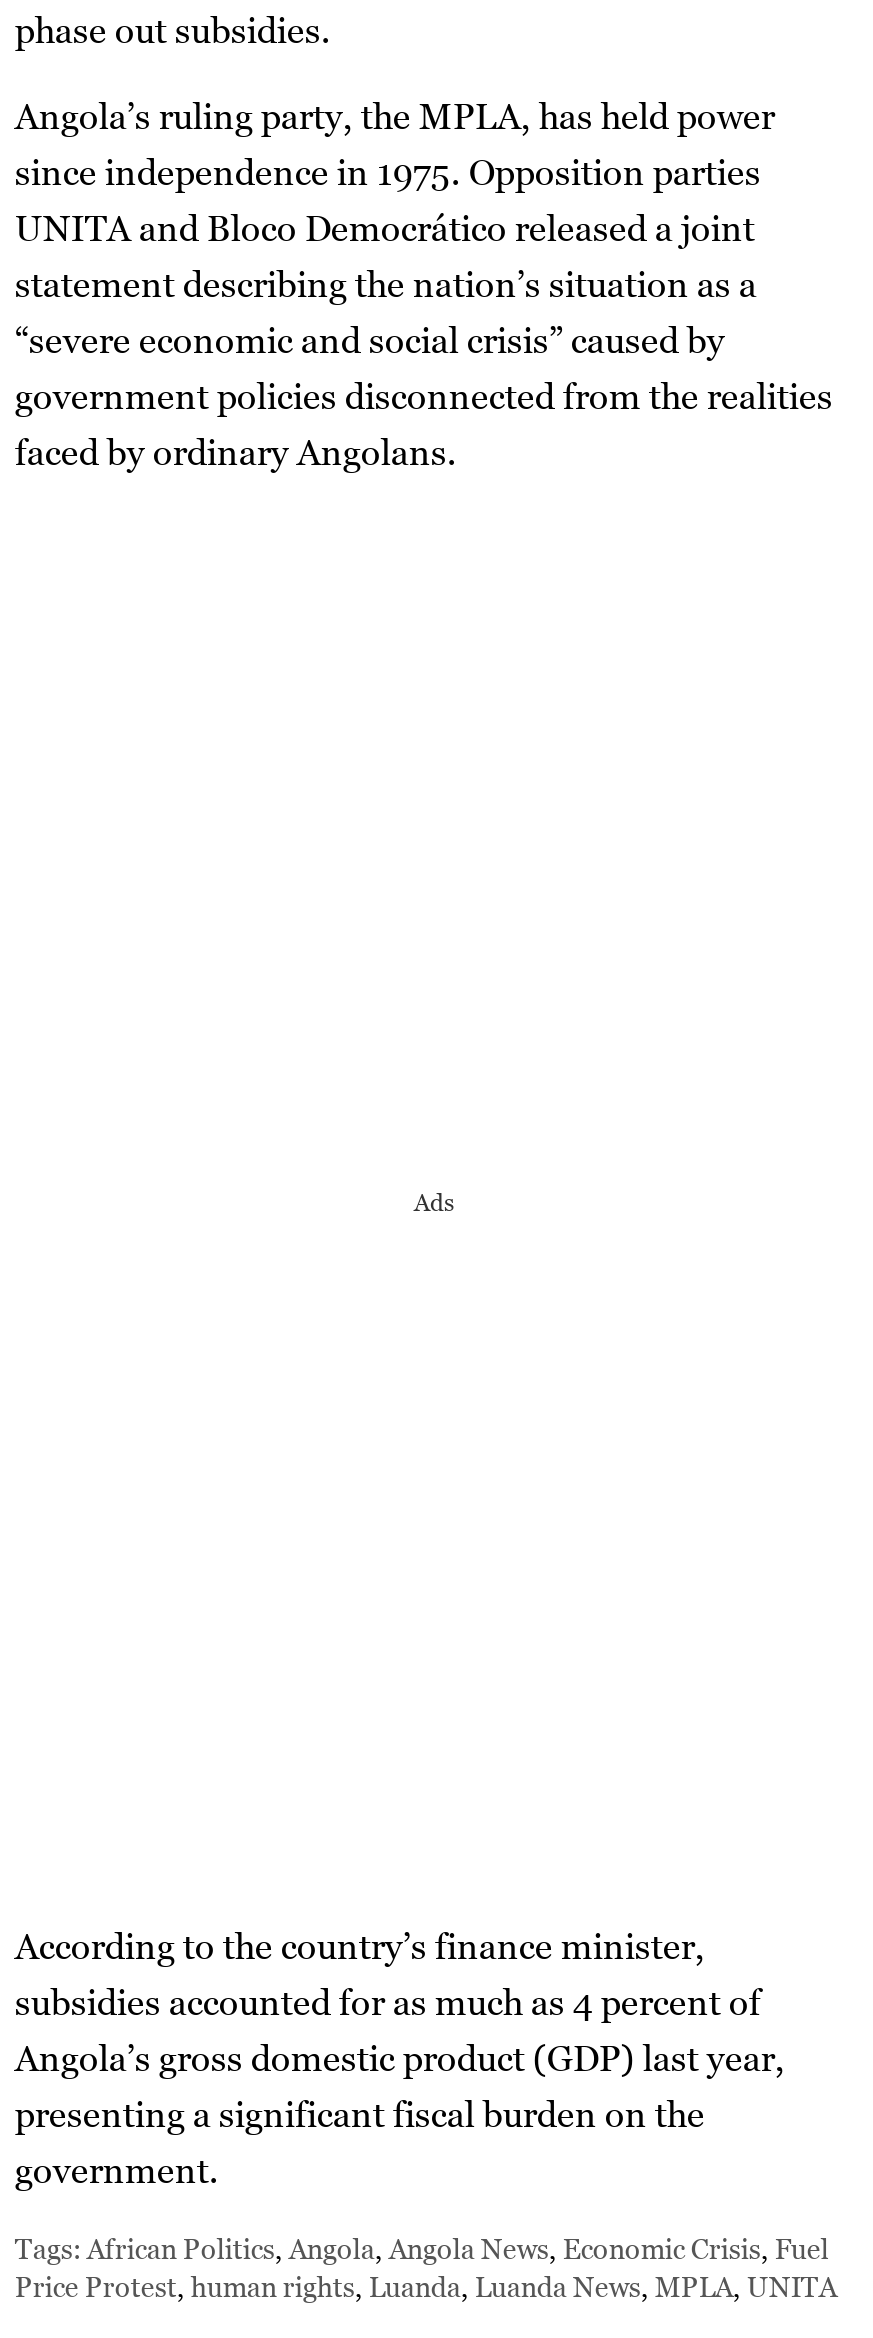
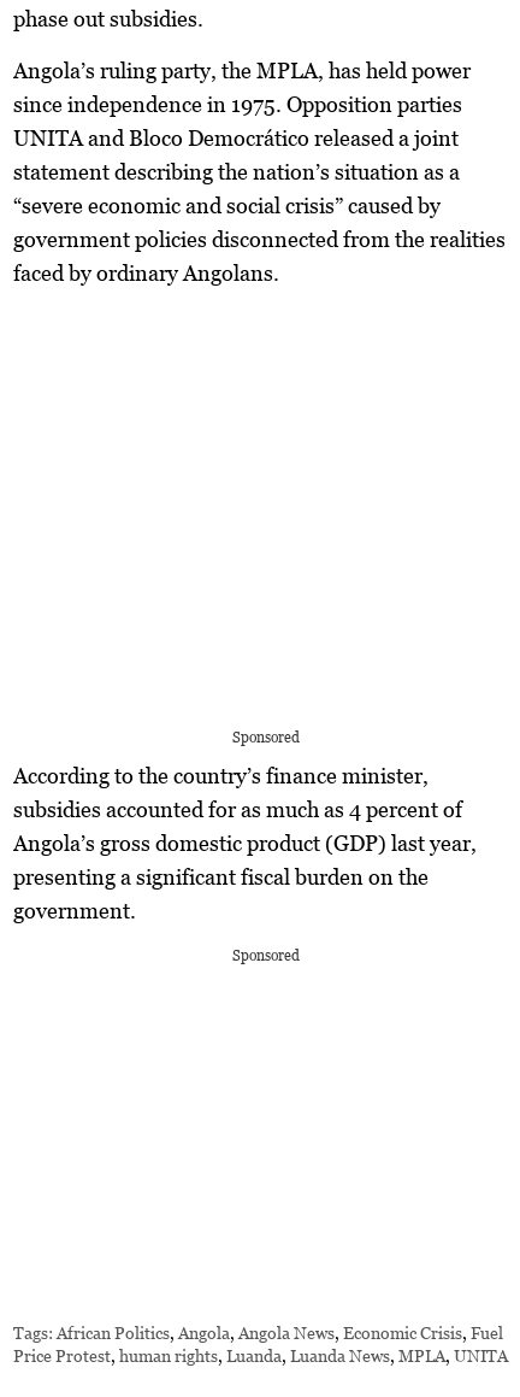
[414,1187,454,1217] Ads -> [232,728,300,746] Sponsored
moved [15,1925,785,2191] -> [14,763,477,923]: According to the country’s finance minister, | subsidies accounted for as much as 4 percent of | Angola’s gross domestic product (GDP) last year, | presenting a significant fiscal burden on the | government.
none -> [232,946,300,964] Sponsored

